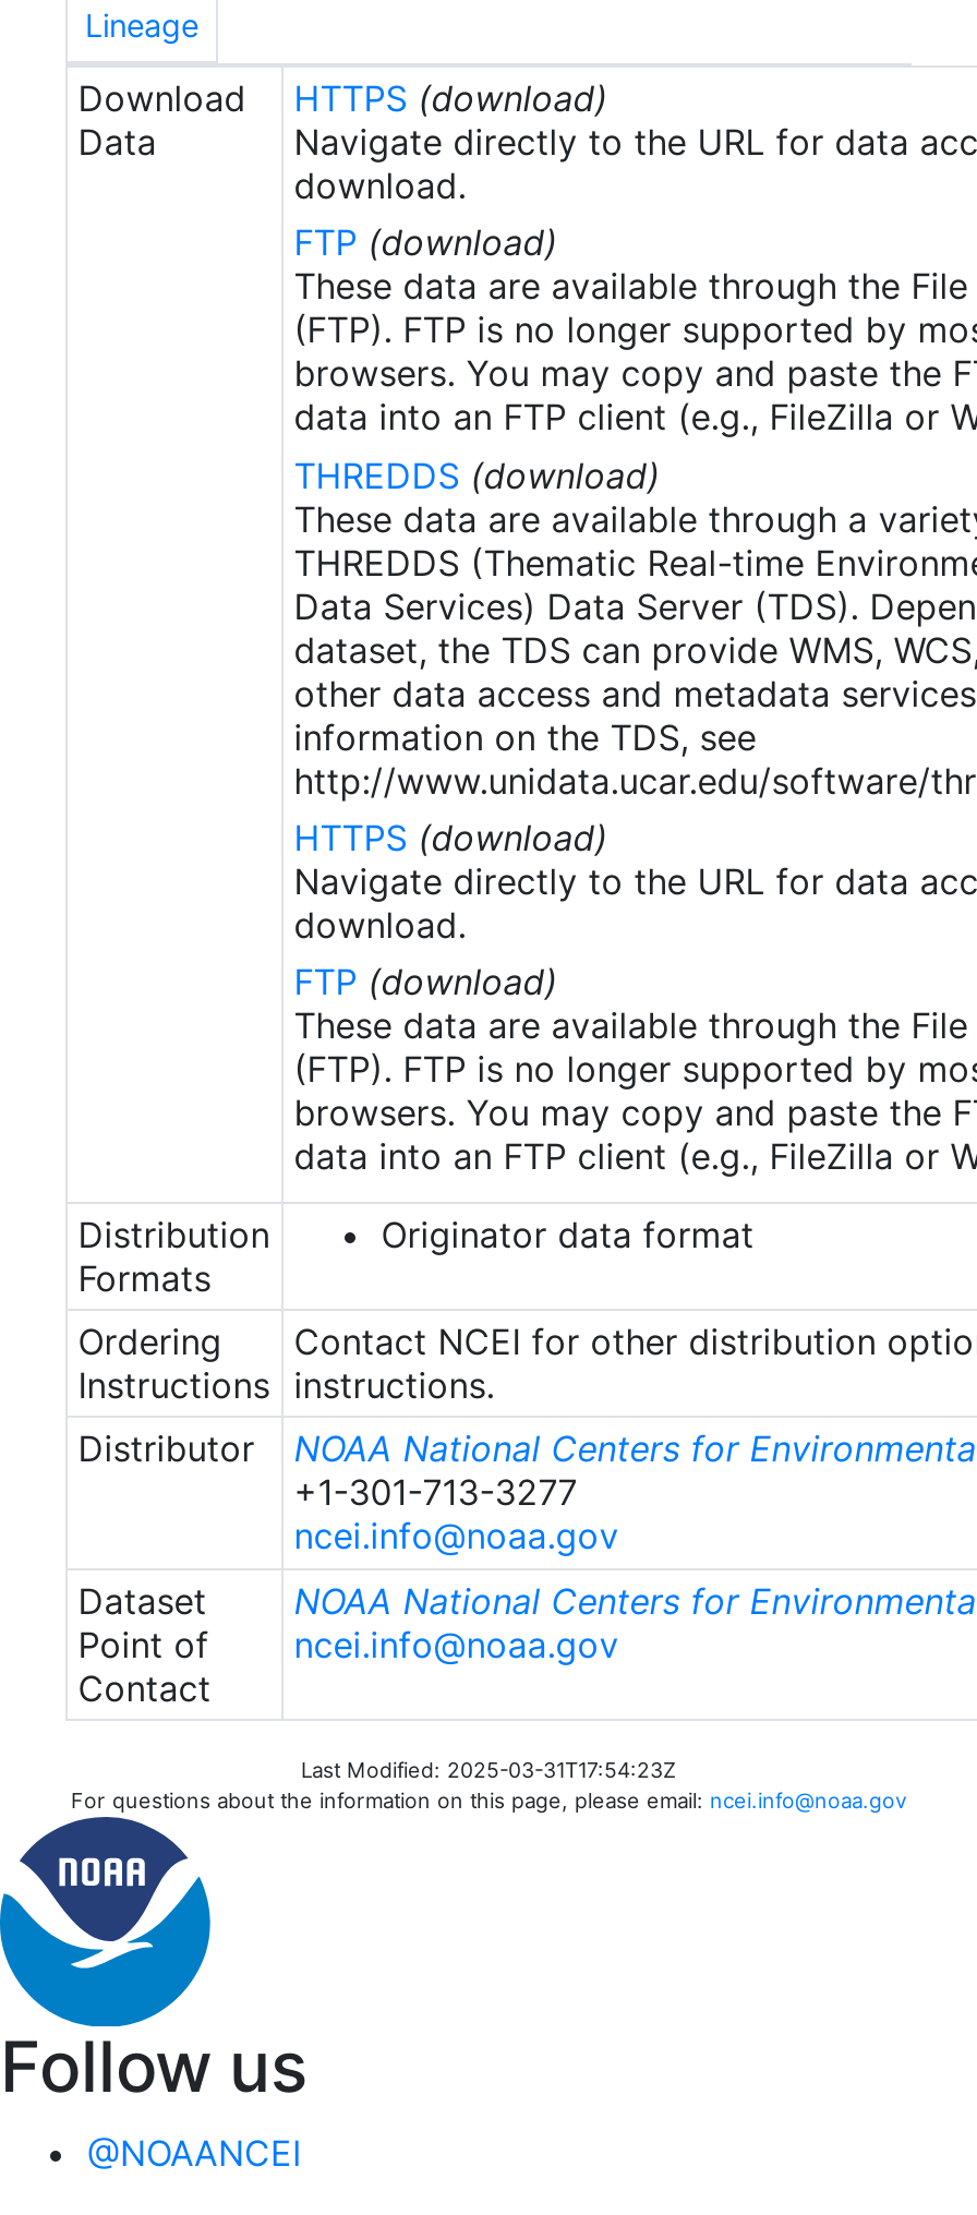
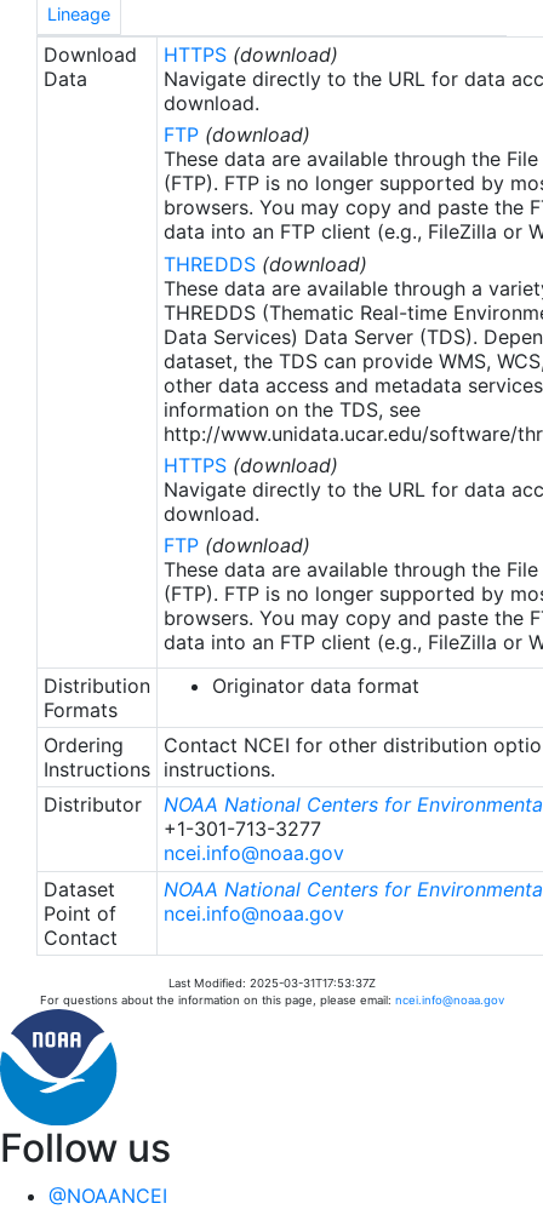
[301,1757,676,1781] Last Modified: 2025-03-31T17:54:23Z -> [168,976,375,989] Last Modified: 2025-03-31T17:53:37Z

